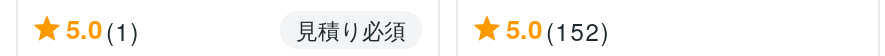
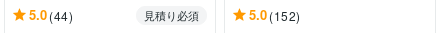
[66,9,140,47] 5.0 (1) -> [29,5,73,24] 5.0 (44)

